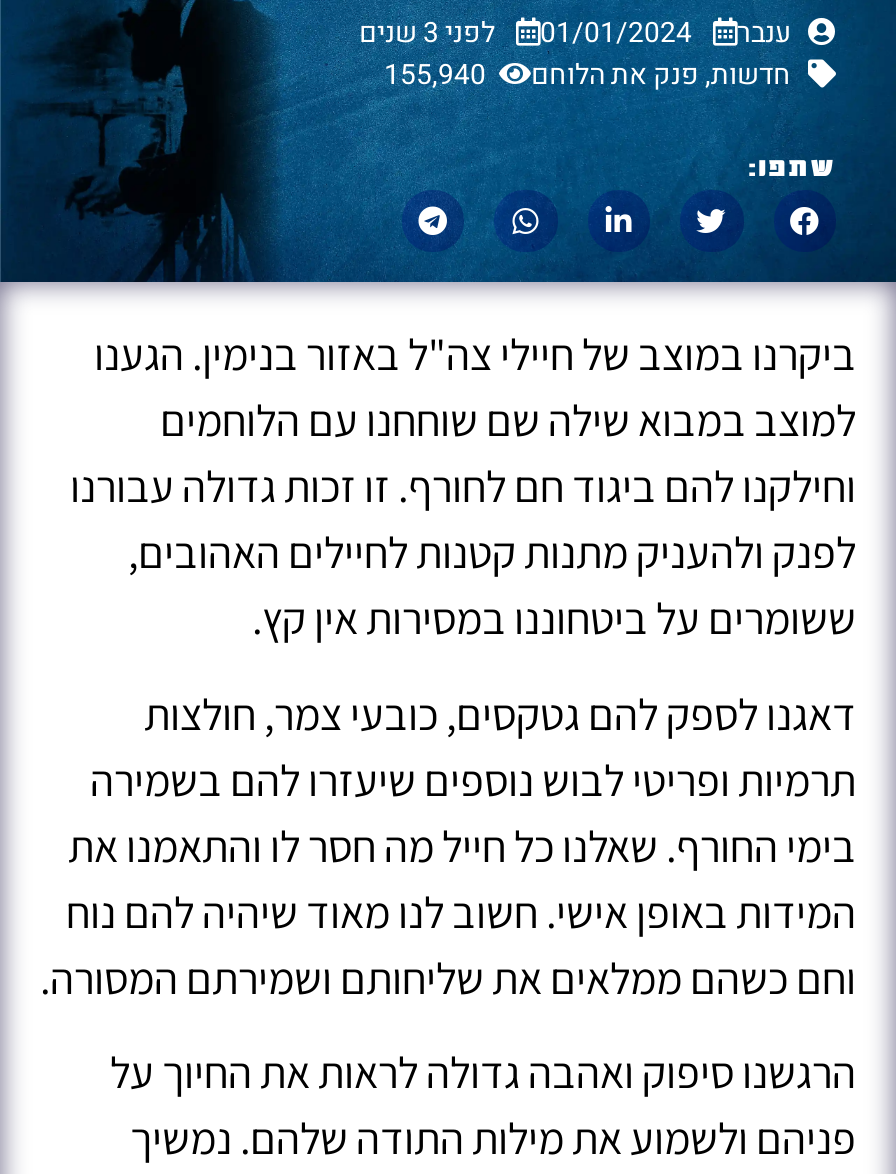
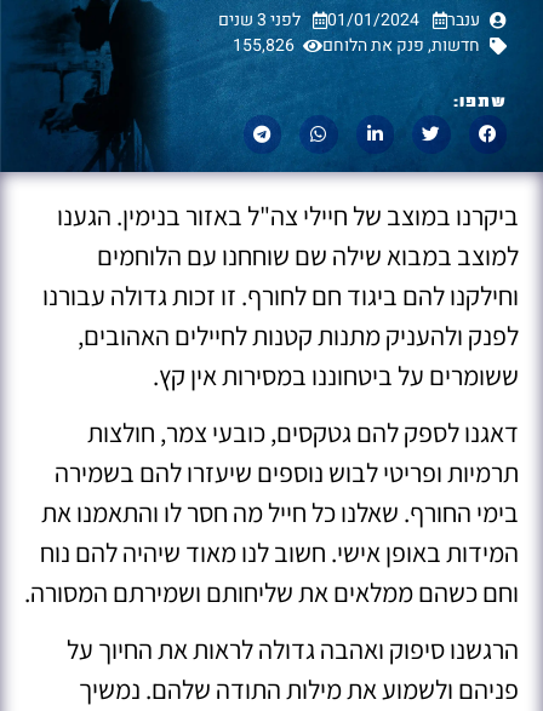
[384,54,791,96] חדשות, פנק את הלוחם 155,940 -> [233,33,479,58] חדשות, פנק את הלוחם 155,826

